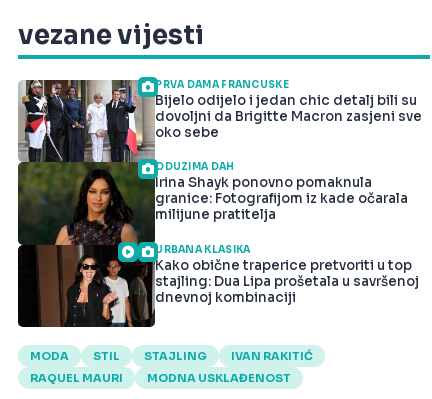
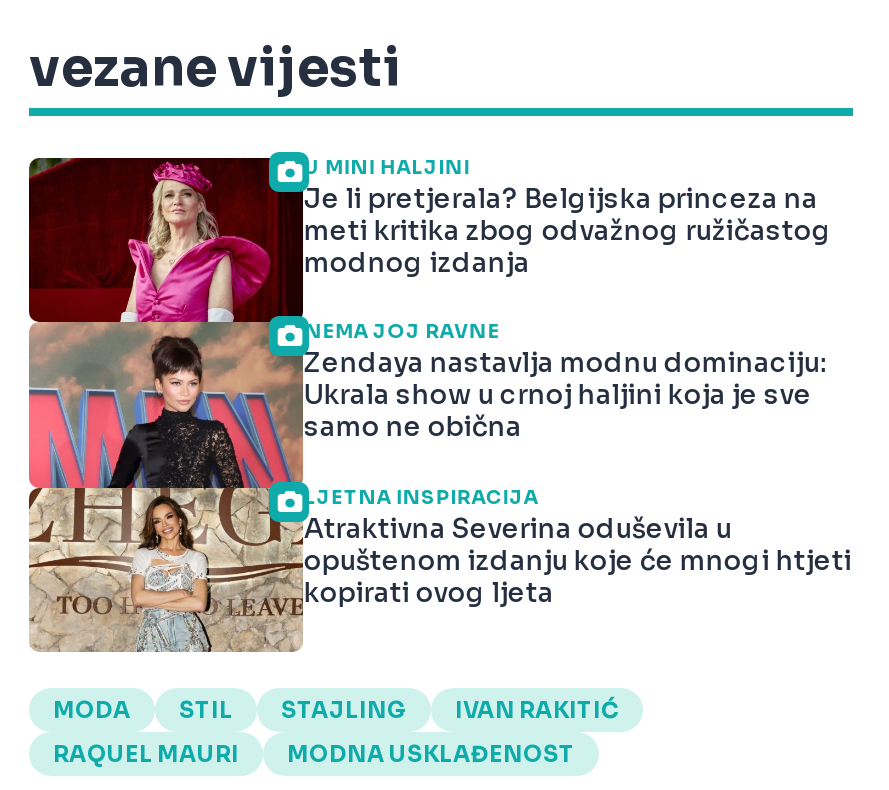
[17,79,422,328] [image] | PRVA DAMA FRANCUSKE | Bijelo odijelo i jedan chic detalj bili su | dovoljni da Brigitte Macron zasjeni sve | oko sebe -> [27,156,832,652] [image] | U MINI HALJINI | Je li pretjerala? Belgijska princeza na | meti kritika zbog odvažnog ružičastog | modnog izdanja
[155,161,408,223] ODUZIMA DAH | Irina Shayk ponovno pomaknula | granice: Fotografijom iz kade očarala | milijune pratitelja -> [304,320,826,444] NEMA JOJ RAVNE | Zendaya nastavlja modnu dominaciju: | Ukrala show u crnoj haljini koja je sve | samo ne obična
[155,244,419,306] URBANA KLASIKA | Kako obične traperice pretvoriti u top | stajling: Dua Lipa prošetala u savršenoj | dnevnoj kombinaciji -> [304,485,852,609] LJETNA INSPIRACIJA | Atraktivna Severina oduševila u | opuštenom izdanju koje će mnogi htjeti | kopirati ovog ljeta

